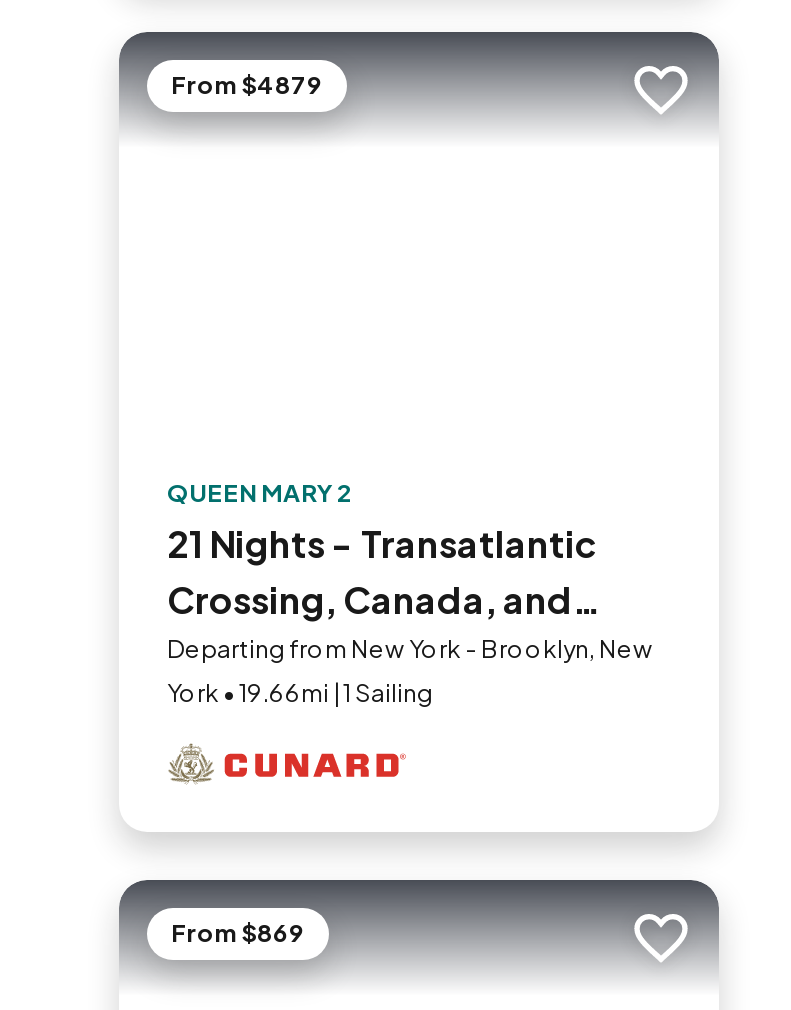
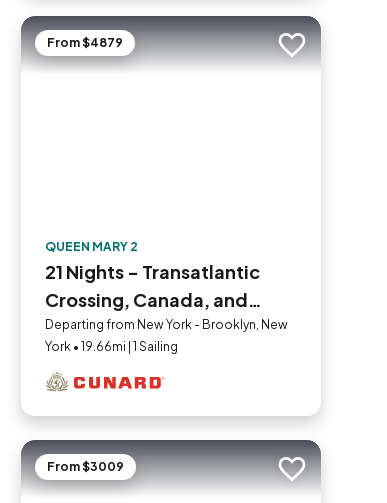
[171,918,305,948] From $869 -> [47,459,124,474] From $3009

